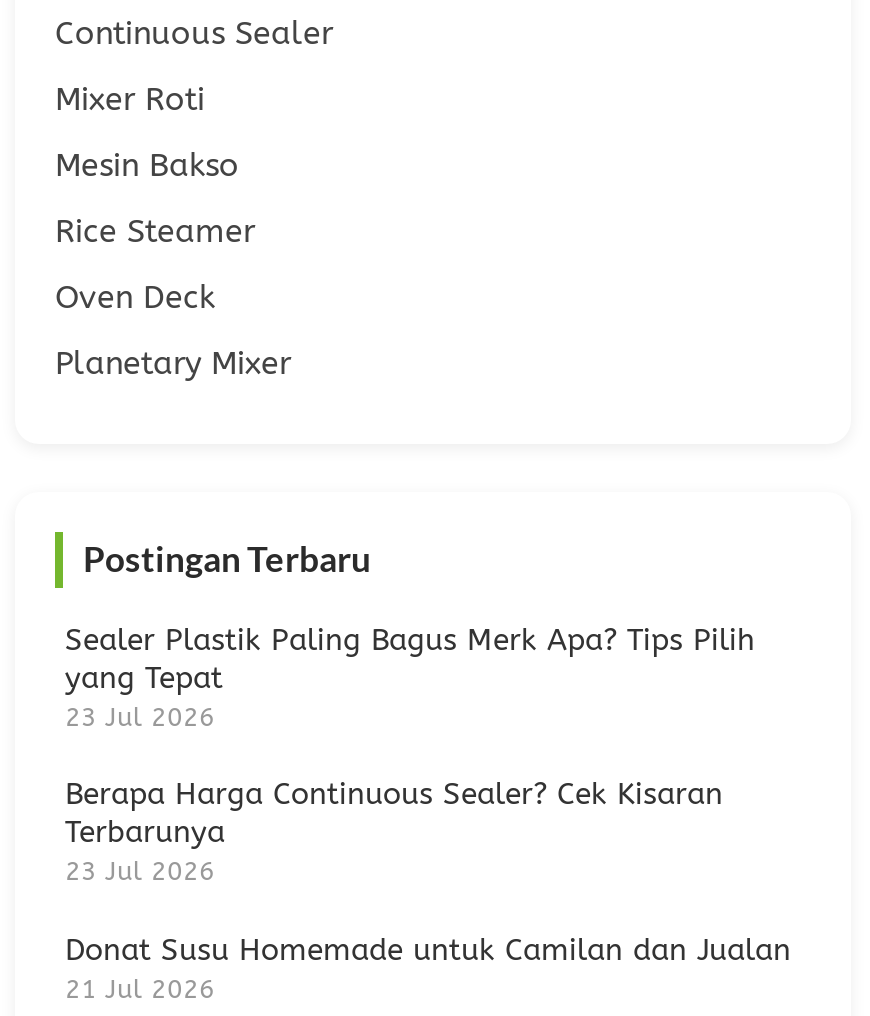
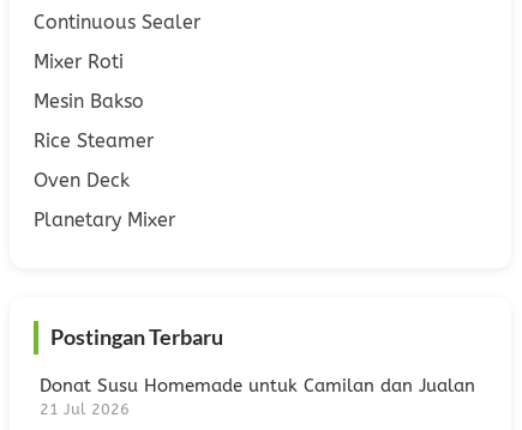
[65,621,755,886] Sealer Plastik Paling Bagus Merk Apa? Tips Pilih | yang Tepat | 23 Jul 2026 | Berapa Harga Continuous Sealer? Cek Kisaran | Terbarunya | 23 Jul 2026 -> none

